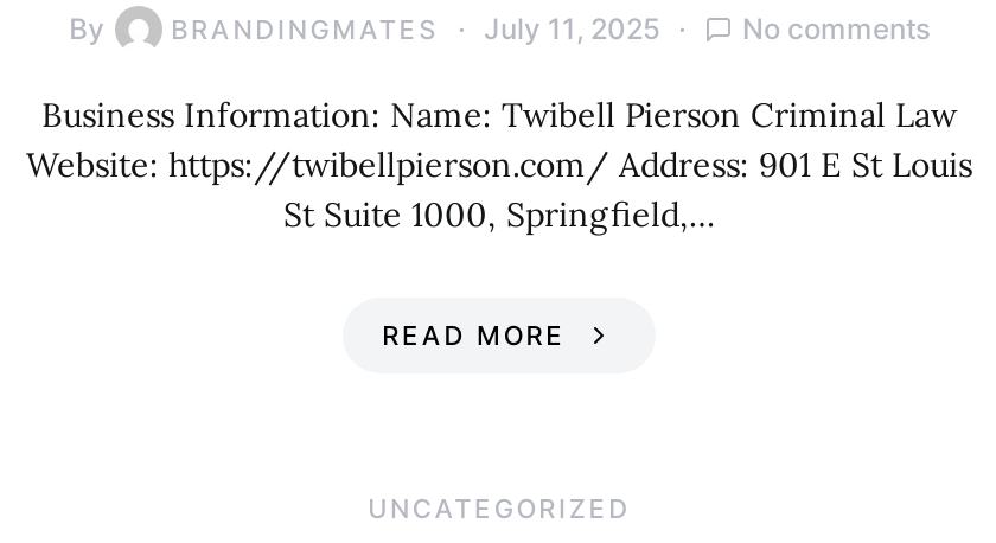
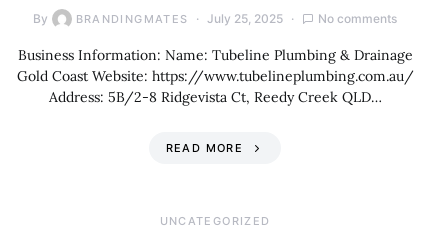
[69,11,659,46] By BRANDINGMATES July 11, 2025 -> [33,11,283,26] By BRANDINGMATES July 25, 2025
[26,94,972,236] Business Information: Name: Twibell Pierson Criminal Law | Website: https://twibellpierson.com/ Address: 901 E St Louis | St Suite 1000, Springfield,… -> [16,46,413,106] Business Information: Name: Tubeline Plumbing & Drainage | Gold Coast Website: https://www.tubelineplumbing.com.au/ | Address: 5B/2-8 Ridgevista Ct, Reedy Creek QLD…

